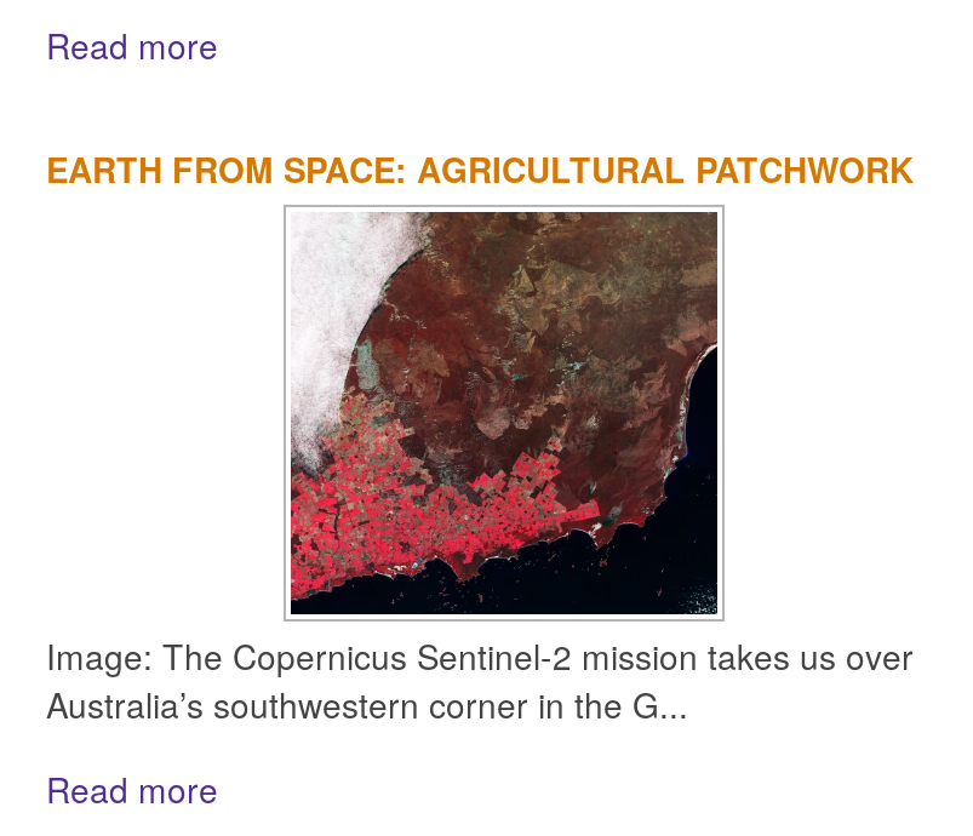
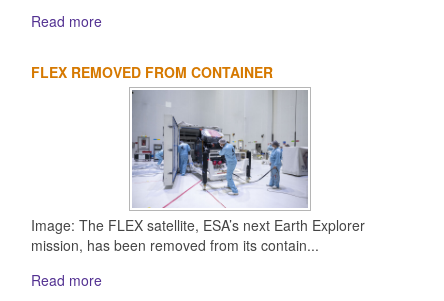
[46,145,914,193] EARTH FROM SPACE: AGRICULTURAL PATCHWORK -> [31,62,273,82] FLEX REMOVED FROM CONTAINER
[288,212,717,496] [image] -> [131,90,309,207] [image]
[46,633,914,730] Image: The Copernicus Sentinel-2 mission takes us over | Australia’s southwestern corner in the G... -> [31,215,365,255] Image: The FLEX satellite, ESA’s next Earth Explorer | mission, has been removed from its contain...

